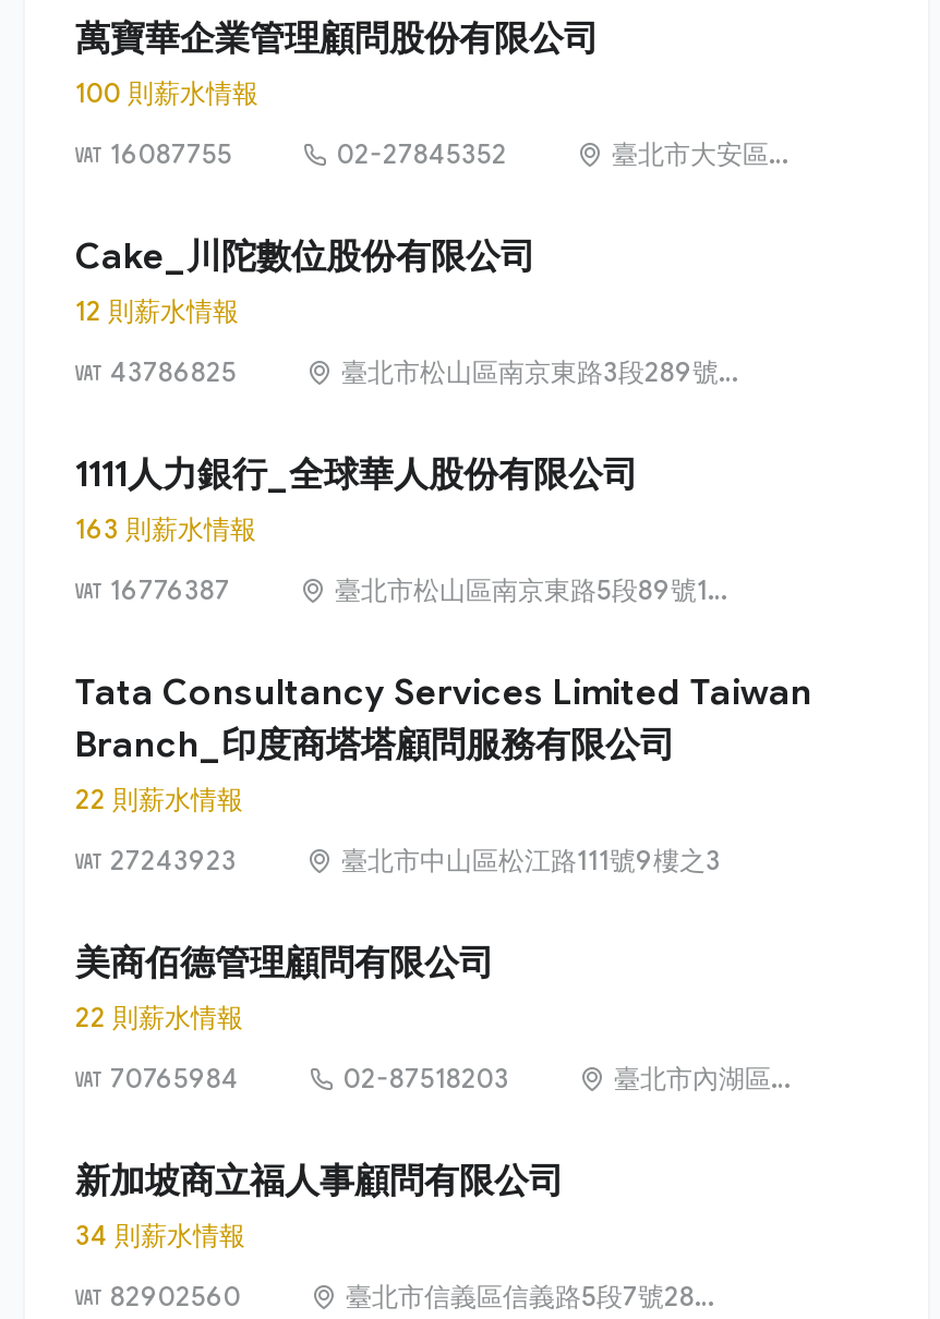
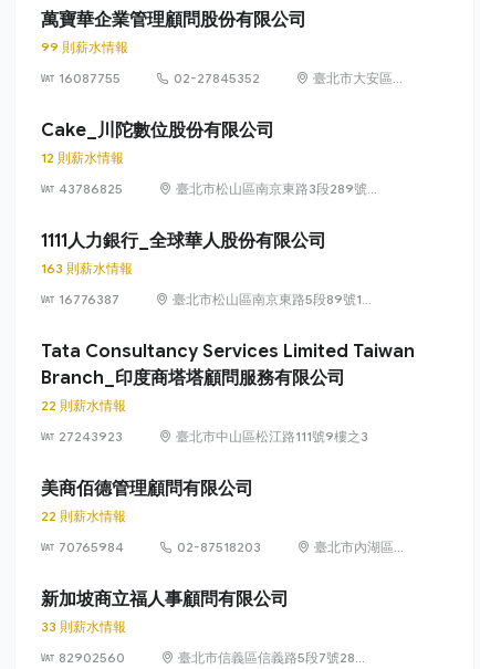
[75,77,258,109] 100 則薪水情報 -> [41,39,128,55] 99 則薪水情報
[75,1219,245,1252] 34 則薪水情報 -> [41,618,126,635] 33 則薪水情報

